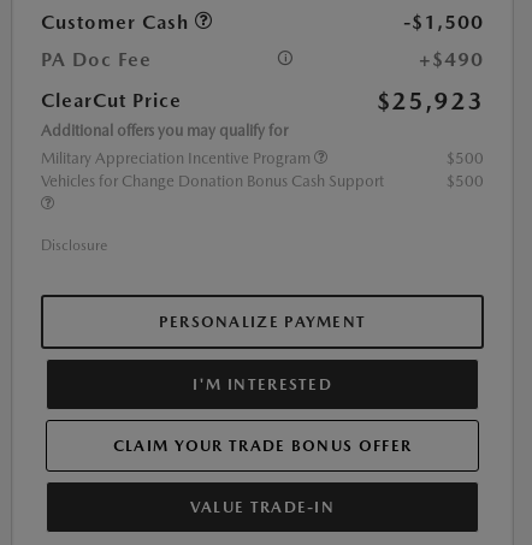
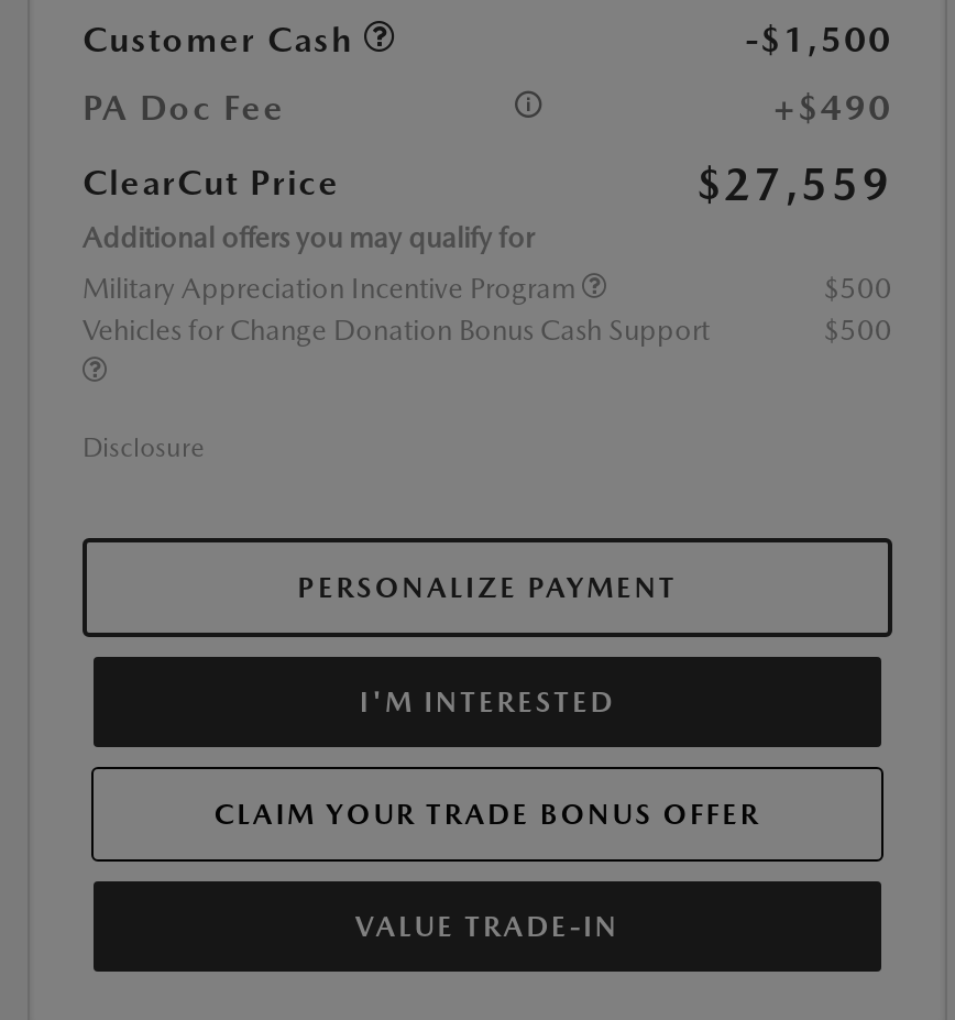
[377,86,484,115] $25,923 -> [696,156,892,209] $27,559

